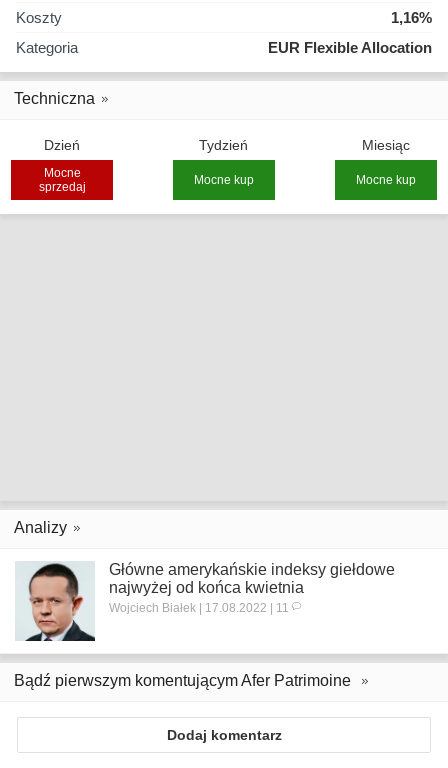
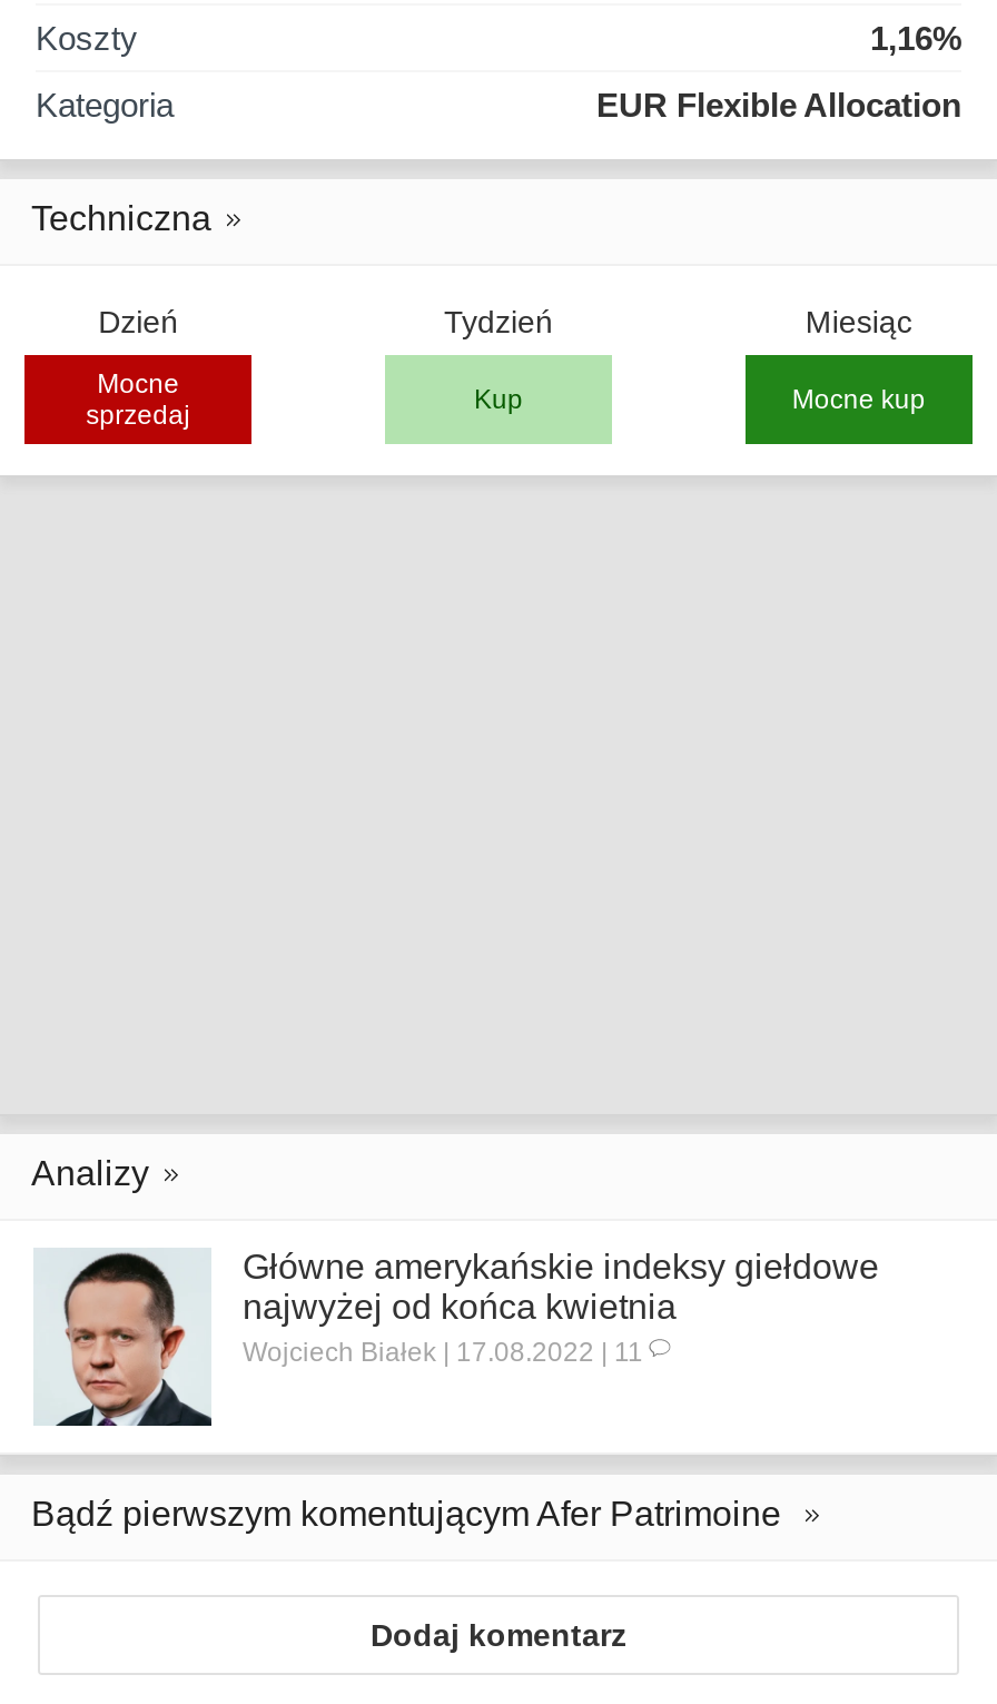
[194,173,254,187] Mocne kup -> [474,384,523,415] Kup

